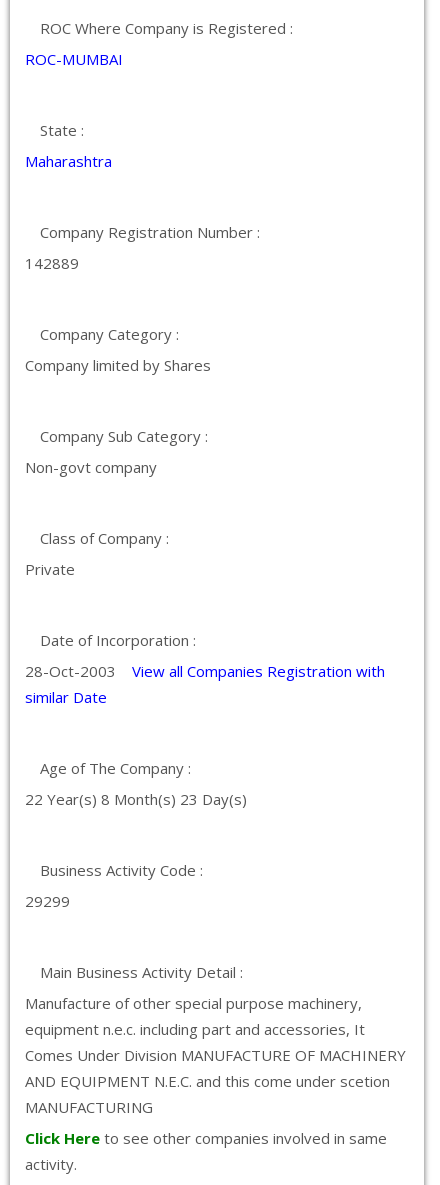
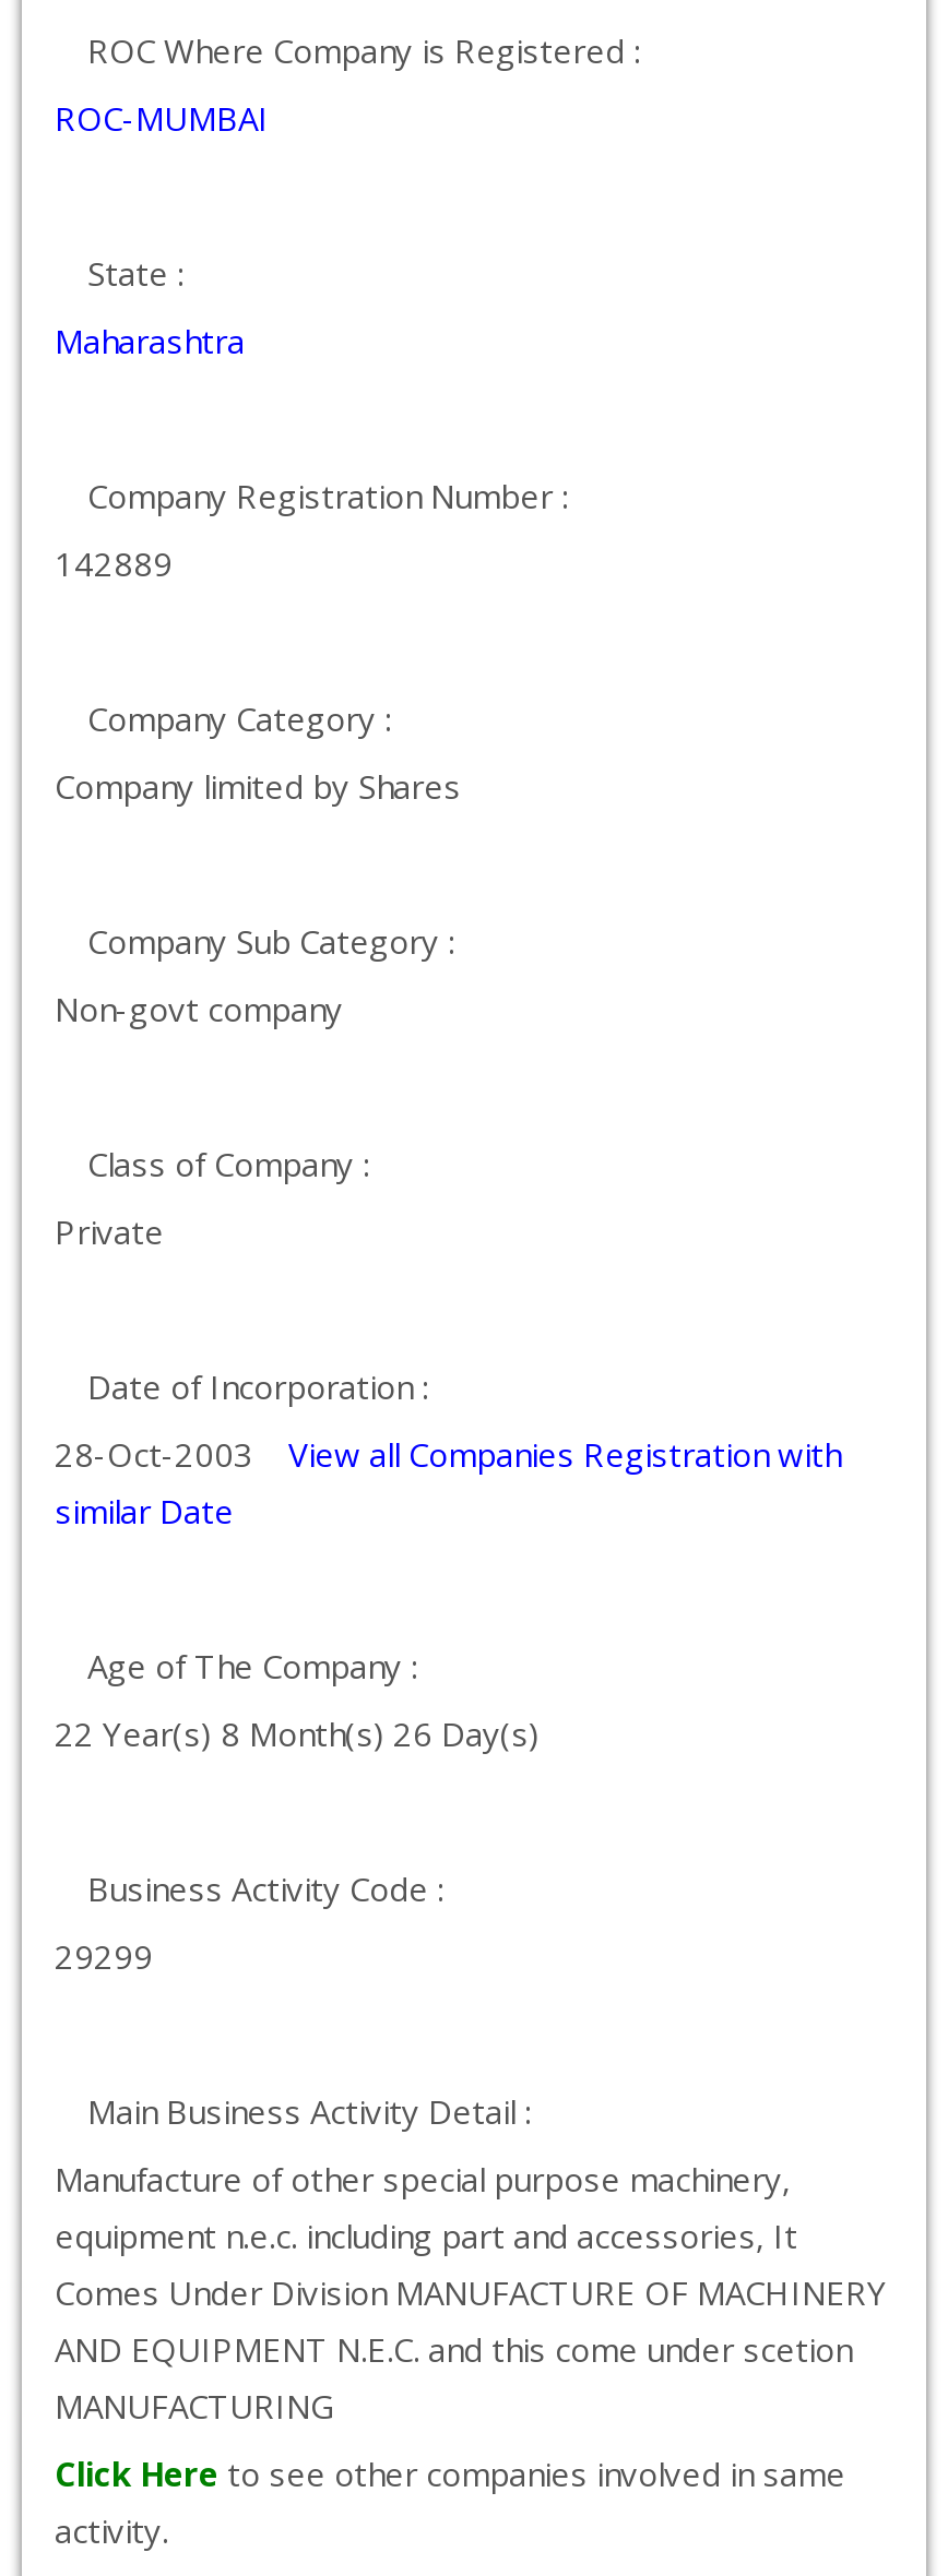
[25,789,247,809] 22 Year(s) 8 Month(s) 23 Day(s) -> [55,1712,540,1755] 22 Year(s) 8 Month(s) 26 Day(s)

